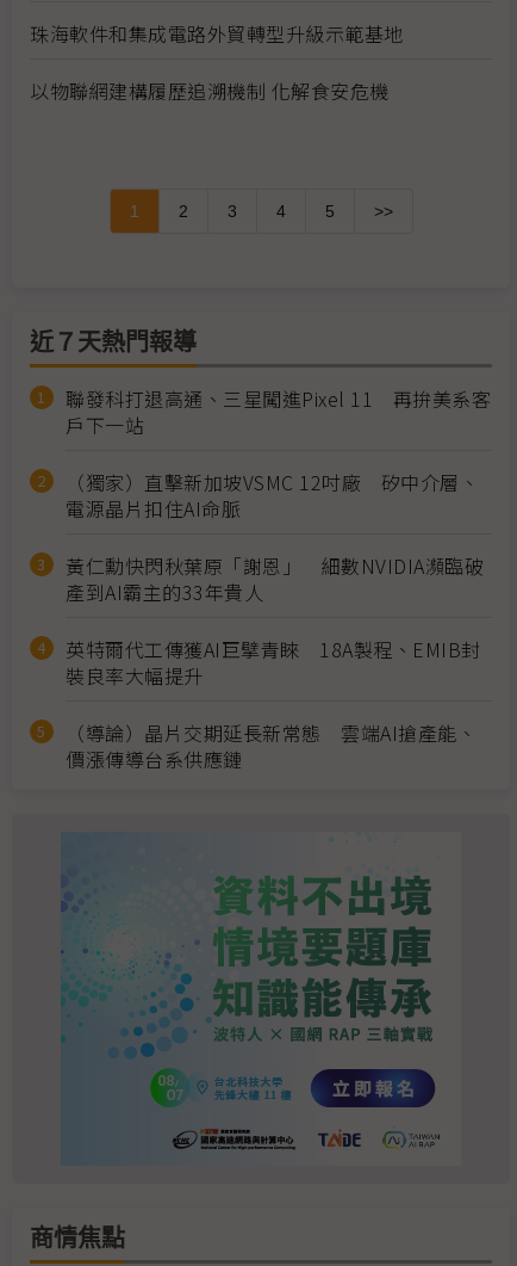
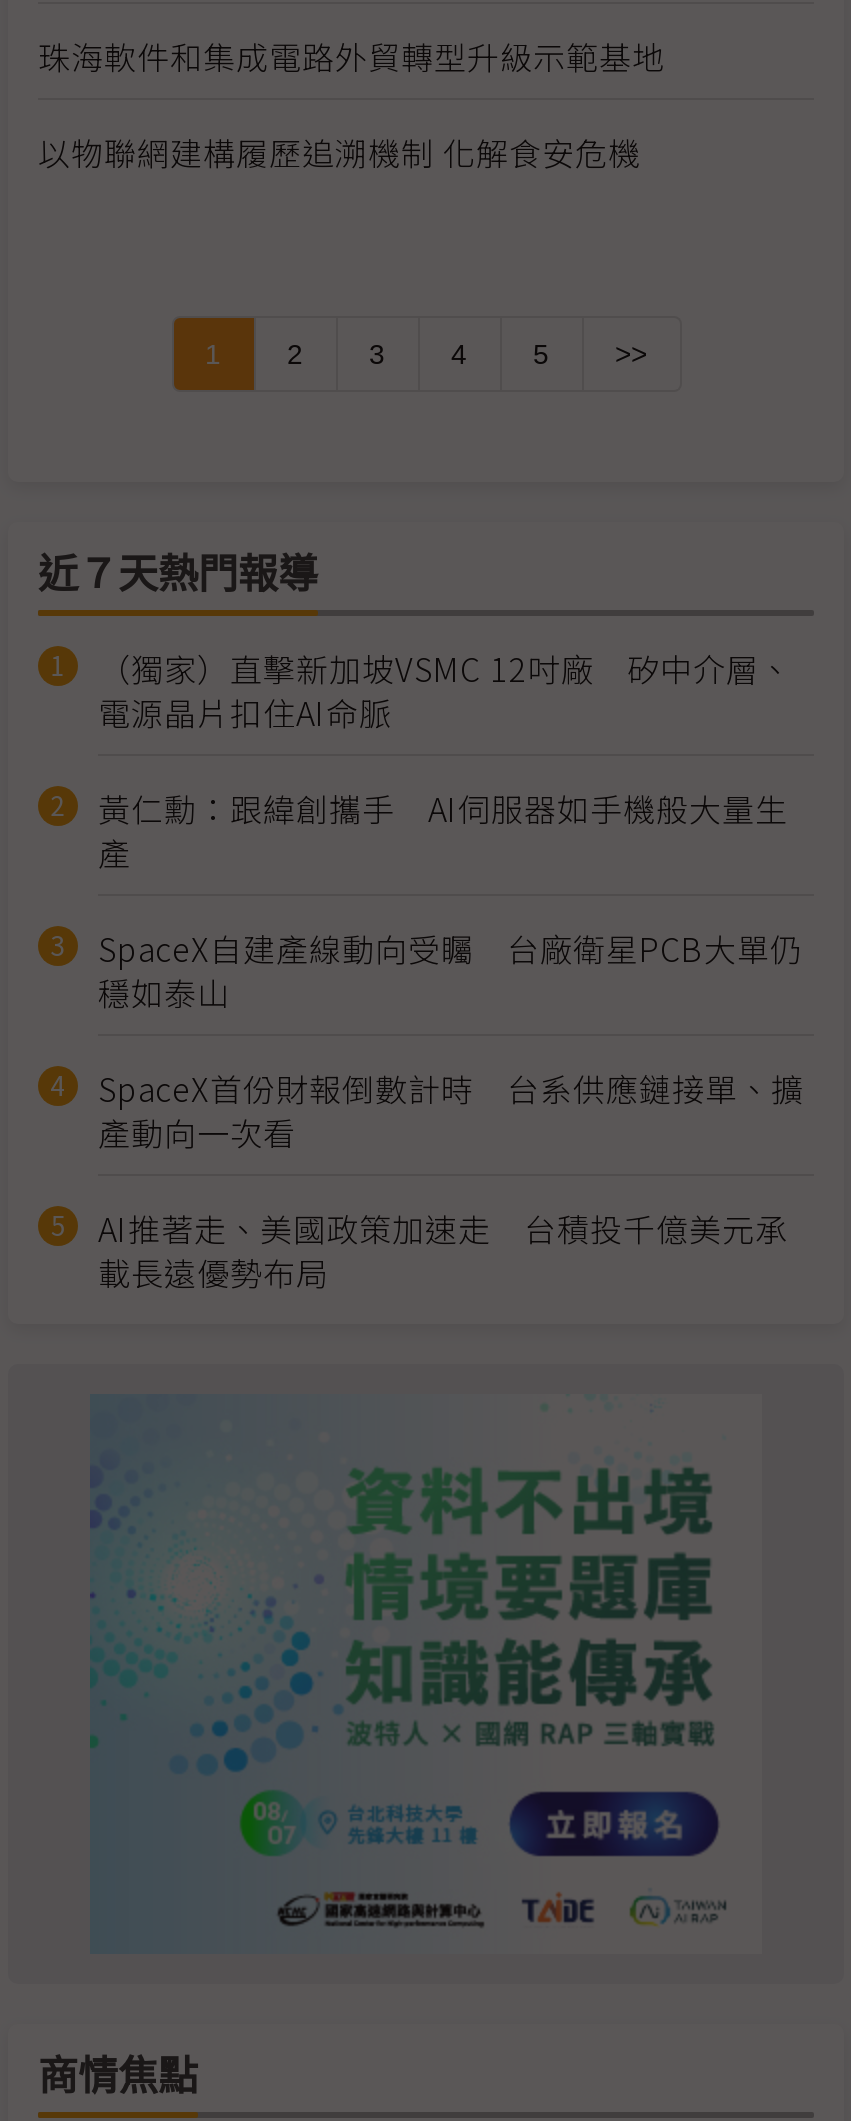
[66,384,491,439] 聯發科打退高通、三星闖進Pixel 11 再拚美系客 | 戶下一站 -> none
moved [66,468,479,522] -> [98,644,792,736]: （獨家）直擊新加坡VSMC 12吋廠 矽中介層、 | 電源晶片扣住AI命脈
[66,551,484,773] 黃仁勳快閃秋葉原「謝恩」 細數NVIDIA瀕臨破 | 產到AI霸主的33年貴人 | 英特爾代工傳獲AI巨擘青睞 18A製程、EMIB封 | 裝良率大幅提升 | （導論）晶片交期延長新常態 雲端AI搶產能、 | 價漲傳導台系供應鏈 -> [98,784,804,1296] 黃仁勳：跟緯創攜手 AI伺服器如手機般大量生 | 產 | SpaceX自建產線動向受矚 台廠衛星PCB大單仍 | 穩如泰山 | SpaceX首份財報倒數計時 台系供應鏈接單、擴 | 產動向一次看 | AI推著走、美國政策加速走 台積投千億美元承 | 載長遠優勢布局

